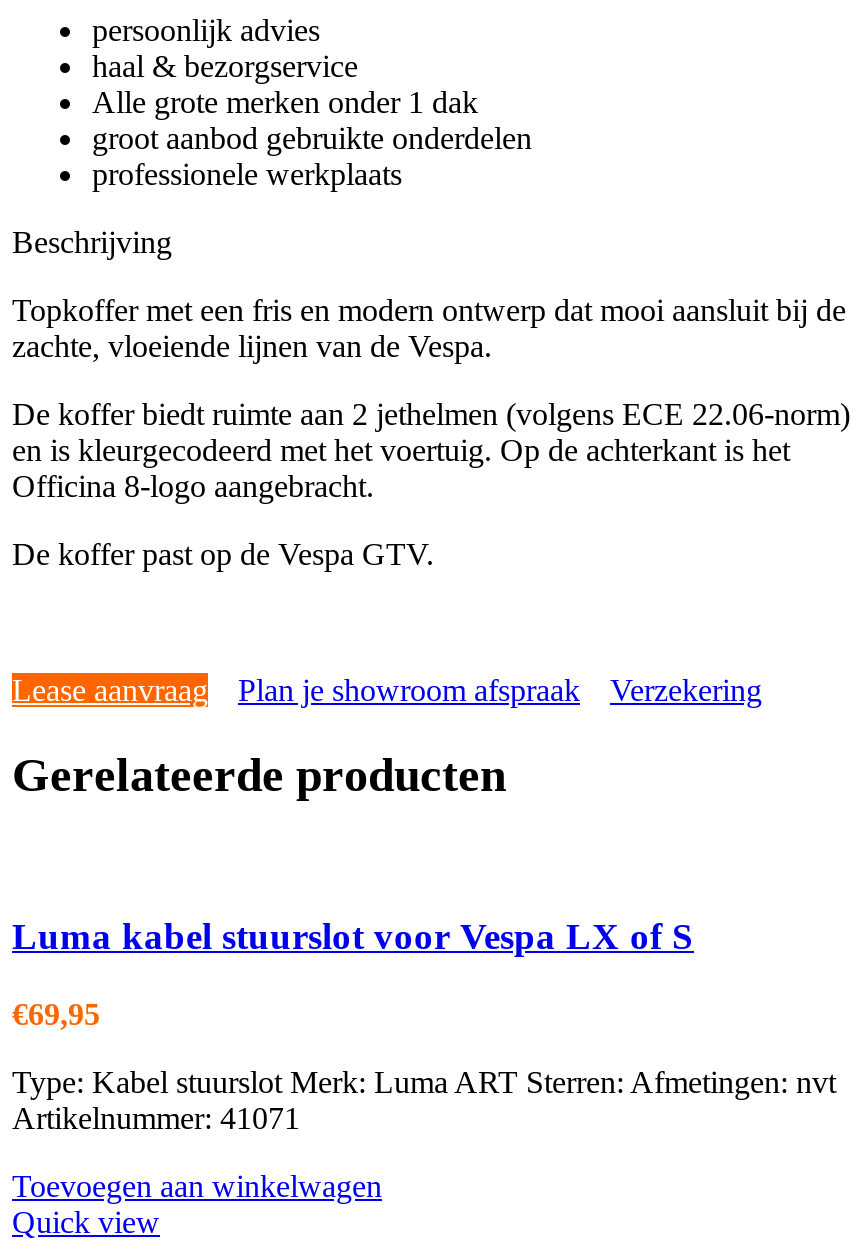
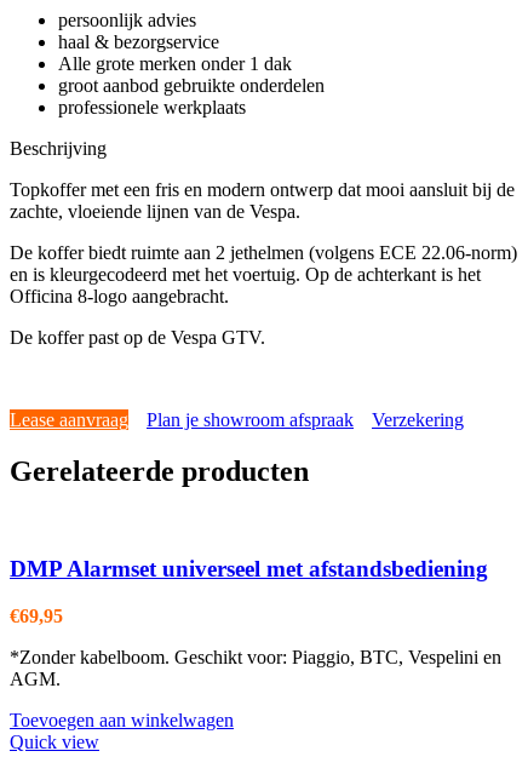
[12,915,694,957] Luma kabel stuurslot voor Vespa LX of S -> [10,556,488,582] DMP Alarmset universeel met afstandsbediening
[12,1065,836,1135] Type: Kabel stuurslot Merk: Luma ART Sterren: Afmetingen: nvt | Artikelnummer: 41071 -> [10,647,501,689] *Zonder kabelboom. Geschikt voor: Piaggio, BTC, Vespelini en | AGM.

